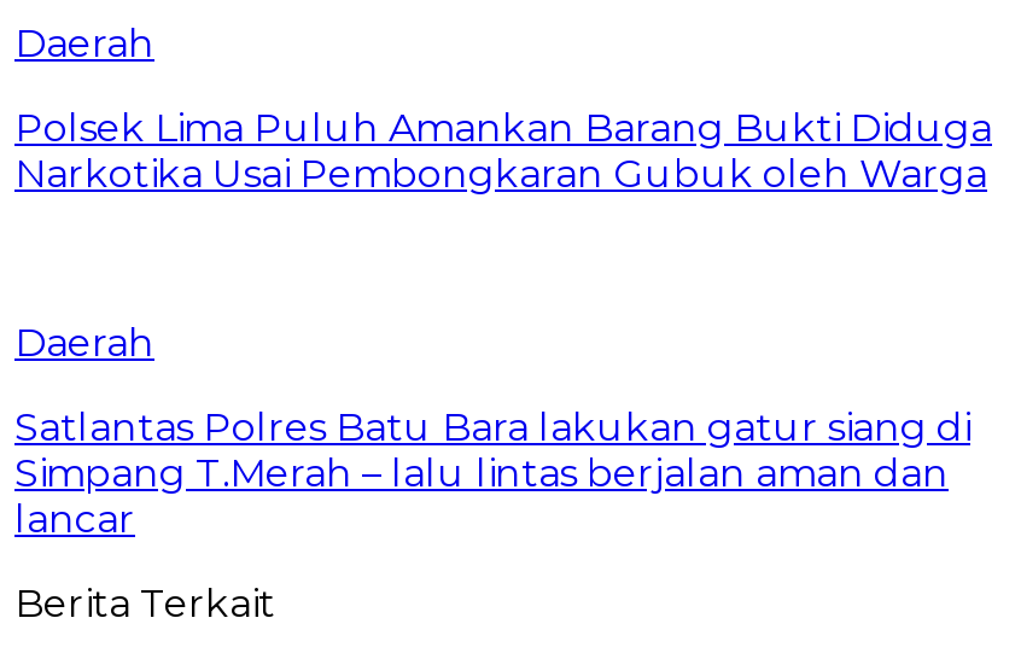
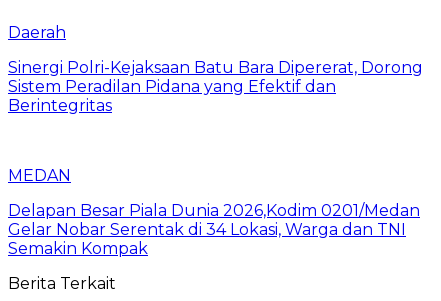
[14,105,992,197] Polsek Lima Puluh Amankan Barang Bukti Diduga | Narkotika Usai Pembongkaran Gubuk oleh Warga -> [8,58,423,115] Sinergi Polri-Kejaksaan Batu Bara Dipererat, Dorong | Sistem Peradilan Pidana yang Efektif dan | Berintegritas
[14,320,154,365] Daerah -> [8,166,71,185] MEDAN
[14,404,970,542] Satlantas Polres Batu Bara lakukan gatur siang di | Simpang T.Merah – lalu lintas berjalan aman dan | lancar -> [8,201,420,258] Delapan Besar Piala Dunia 2026,Kodim 0201/Medan | Gelar Nobar Serentak di 34 Lokasi, Warga dan TNI | Semakin Kompak

